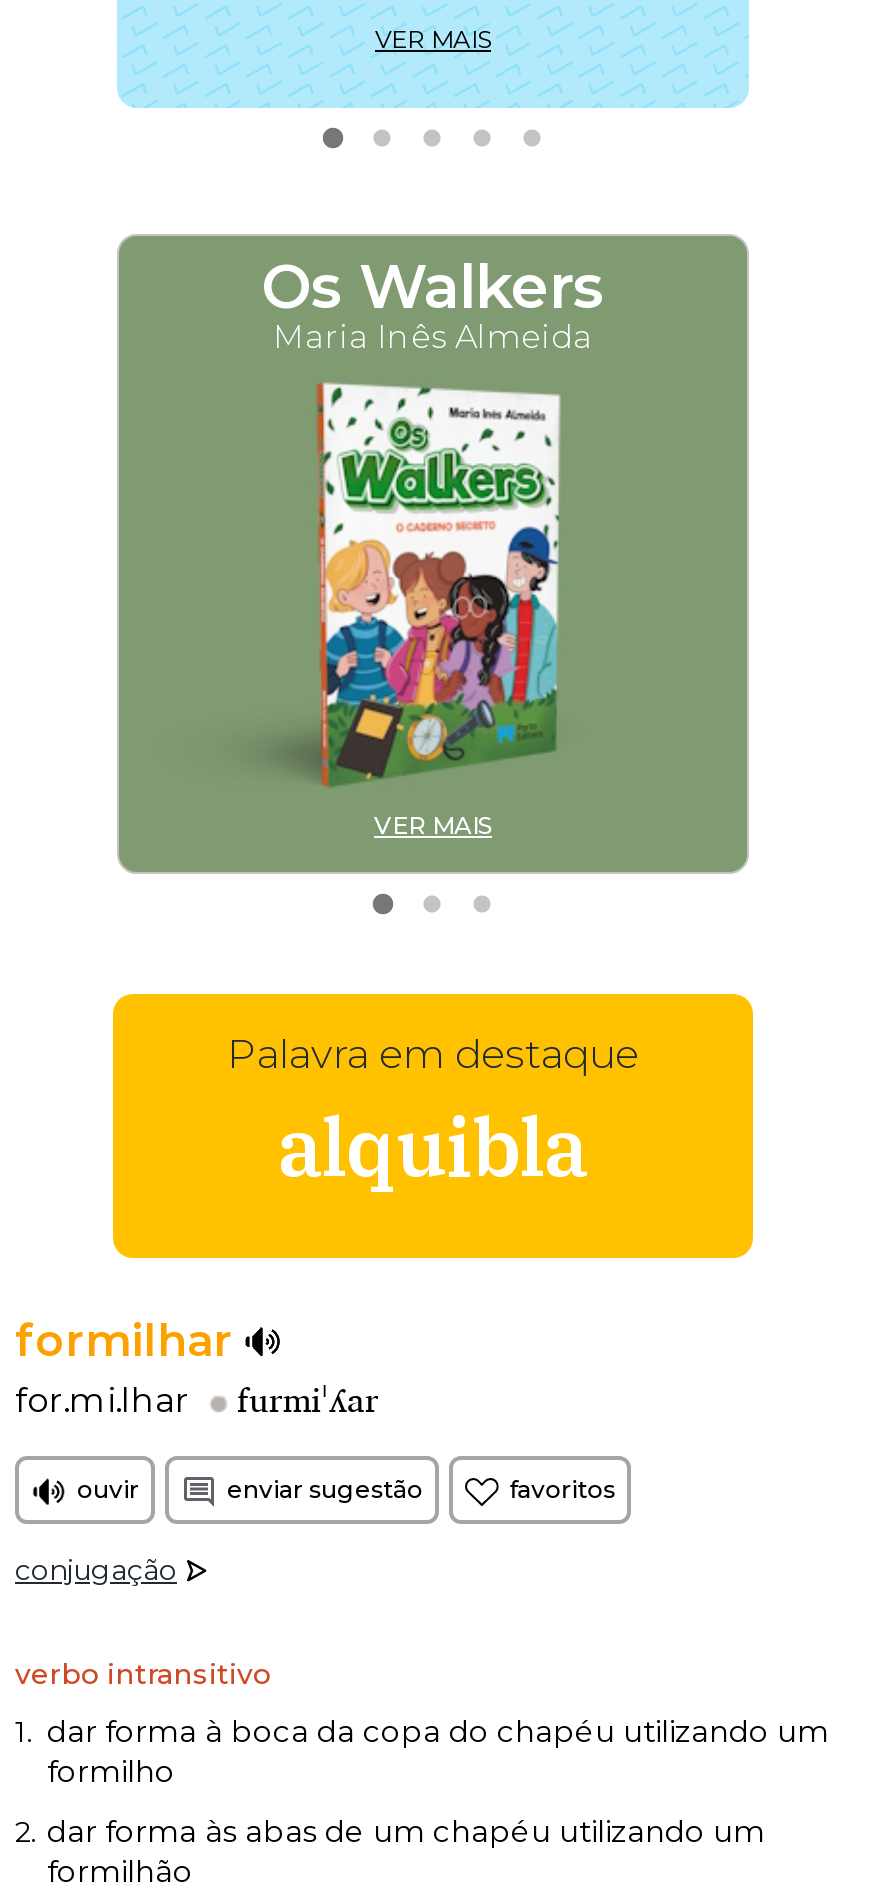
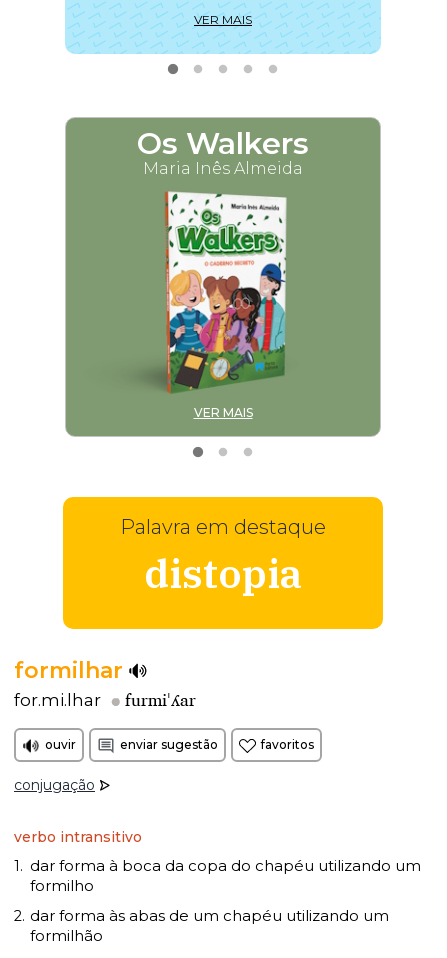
[278,1094,588,1198] alquibla -> [144,547,302,599] distopia

